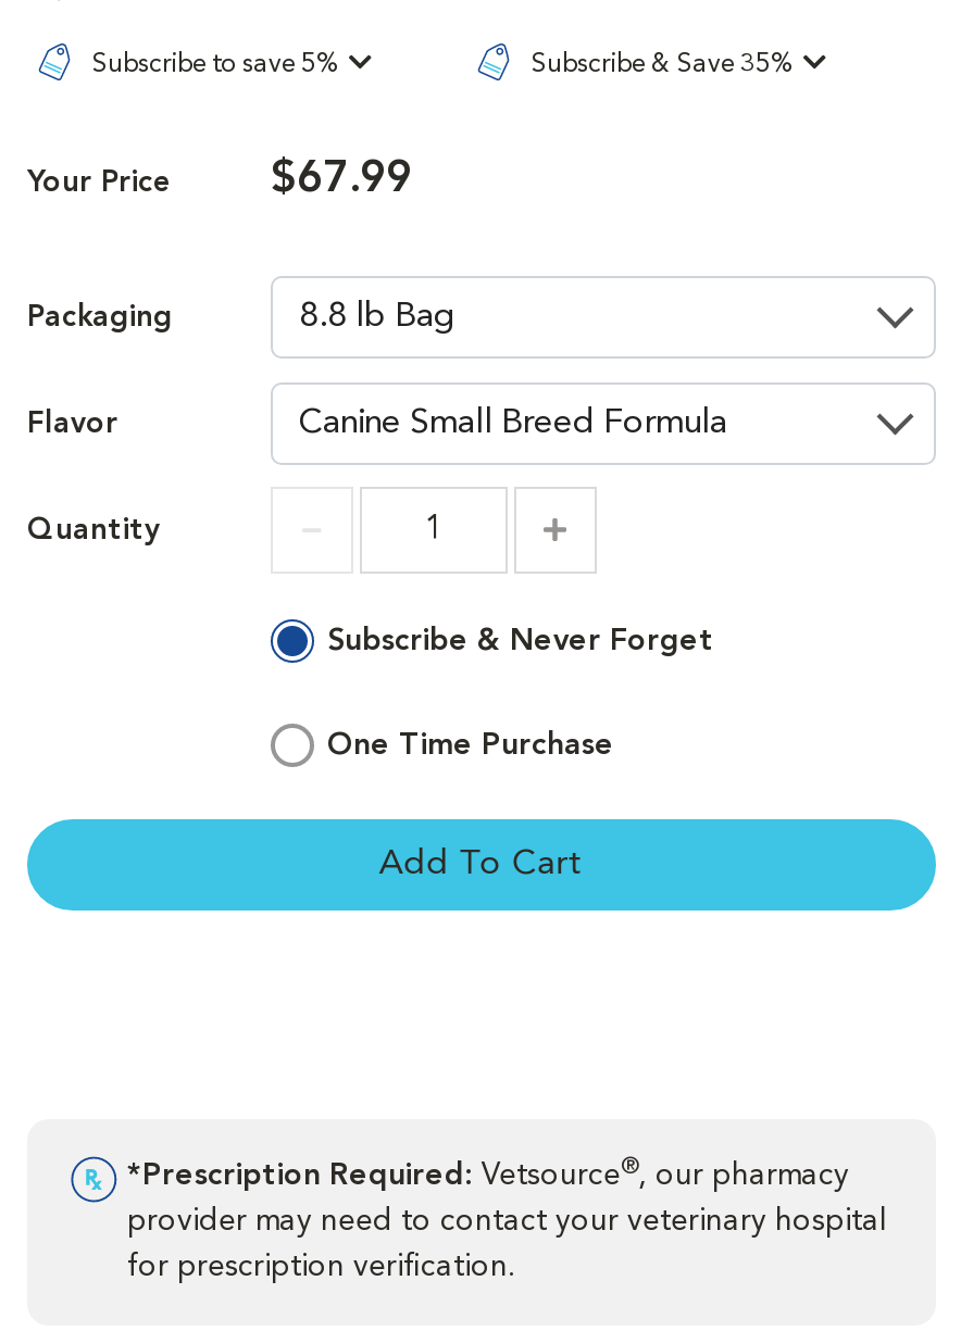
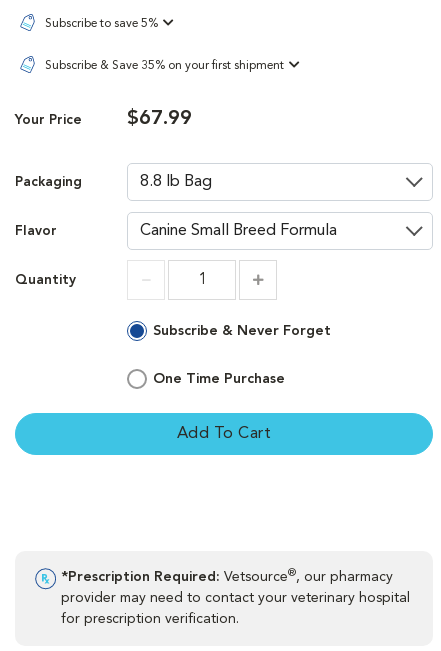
[532,52,792,78] Subscribe & Save 35% -> [45,60,284,72] Subscribe & Save 35% on your first shipment

